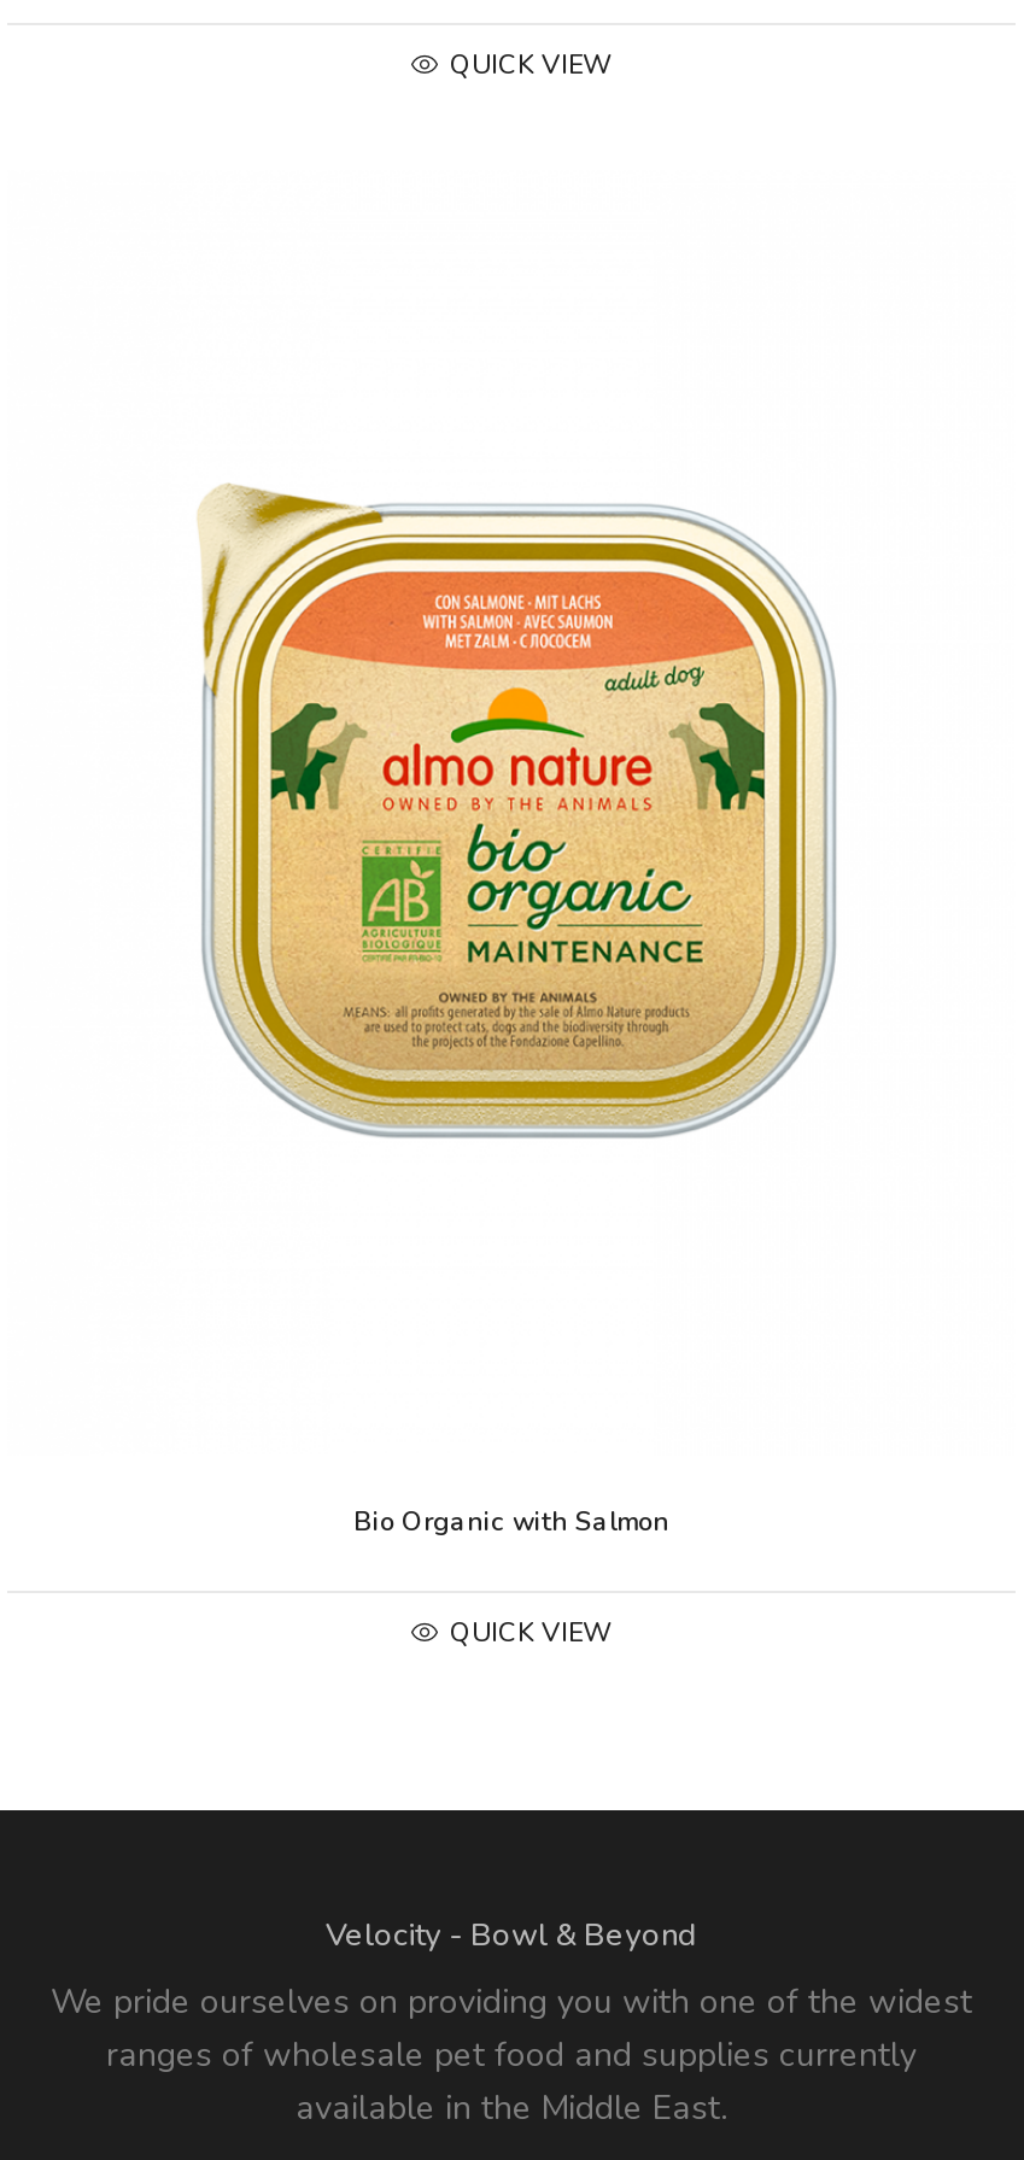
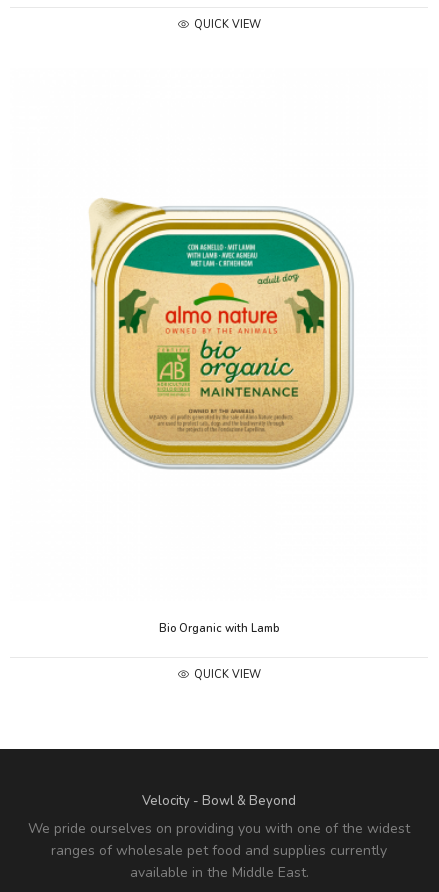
[282,543,753,671] [image] -> [123,222,320,276] [image]
[353,1502,669,1539] Bio Organic with Salmon -> [159,621,279,636] Bio Organic with Lamb

